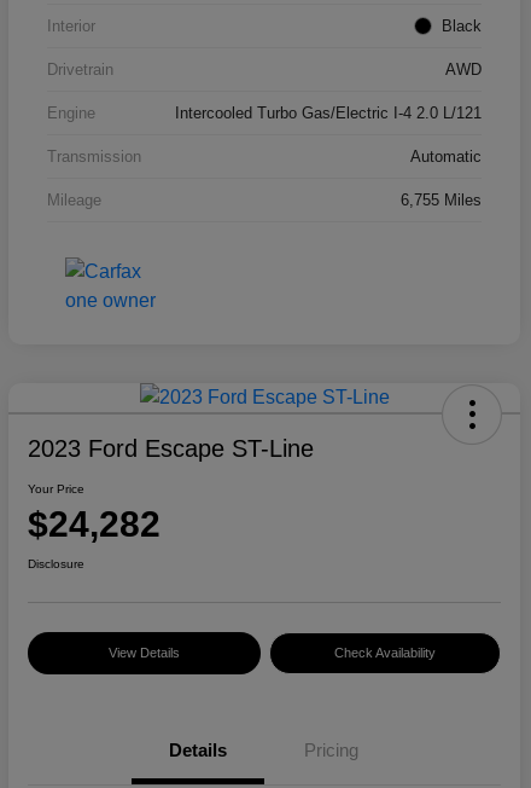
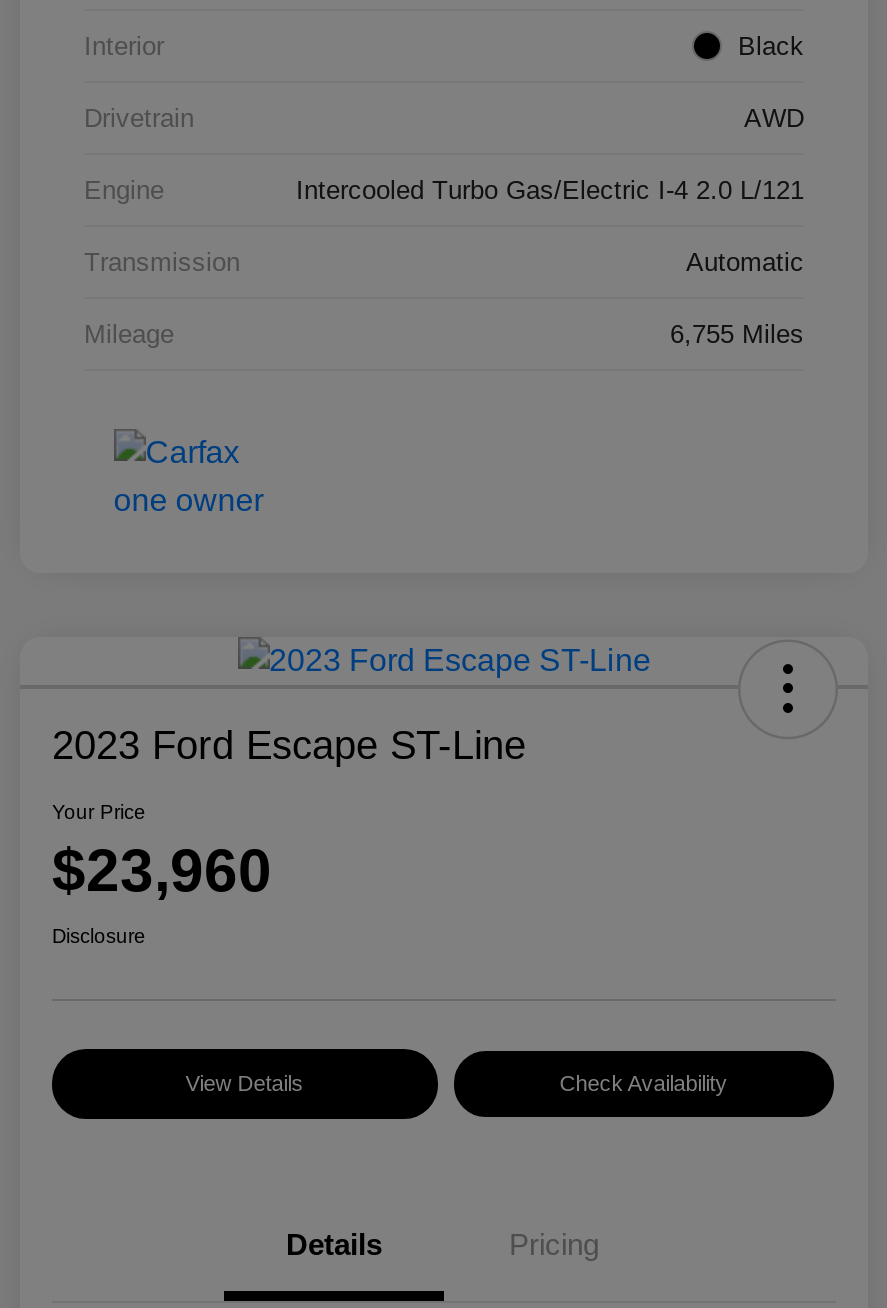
[28,503,161,543] $24,282 -> [52,836,272,902] $23,960

